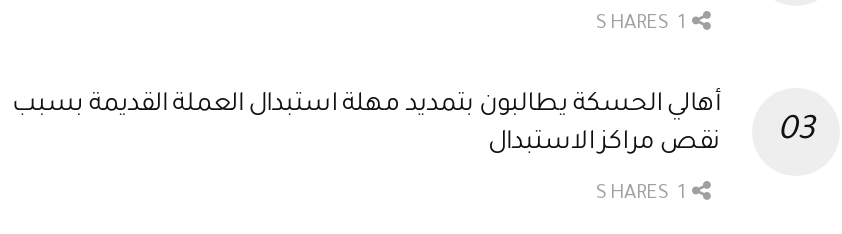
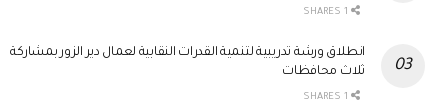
[12,92,720,158] أهالي الحسكة يطالبون بتمديد مهلة استبدال العملة القديمة بسبب | نقص مراكز الاستبدال -> [10,46,365,79] انطلاق ورشة تدريبية لتنمية القدرات النقابية لعمال دير الزور بمشاركة | ثلاث محافظات

